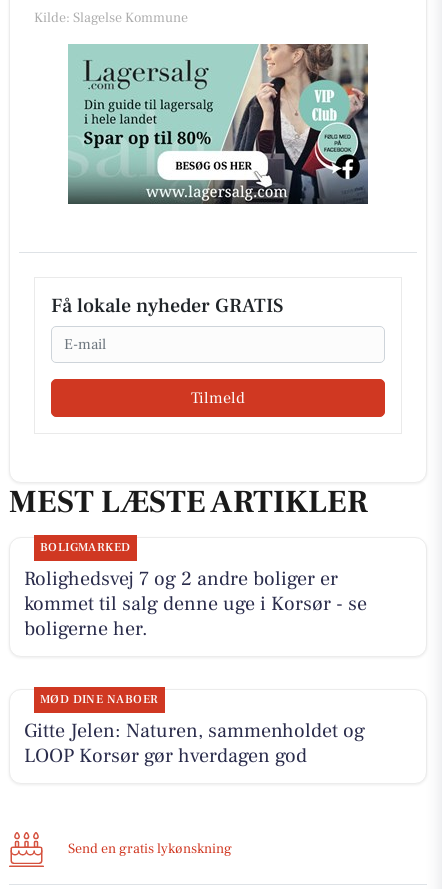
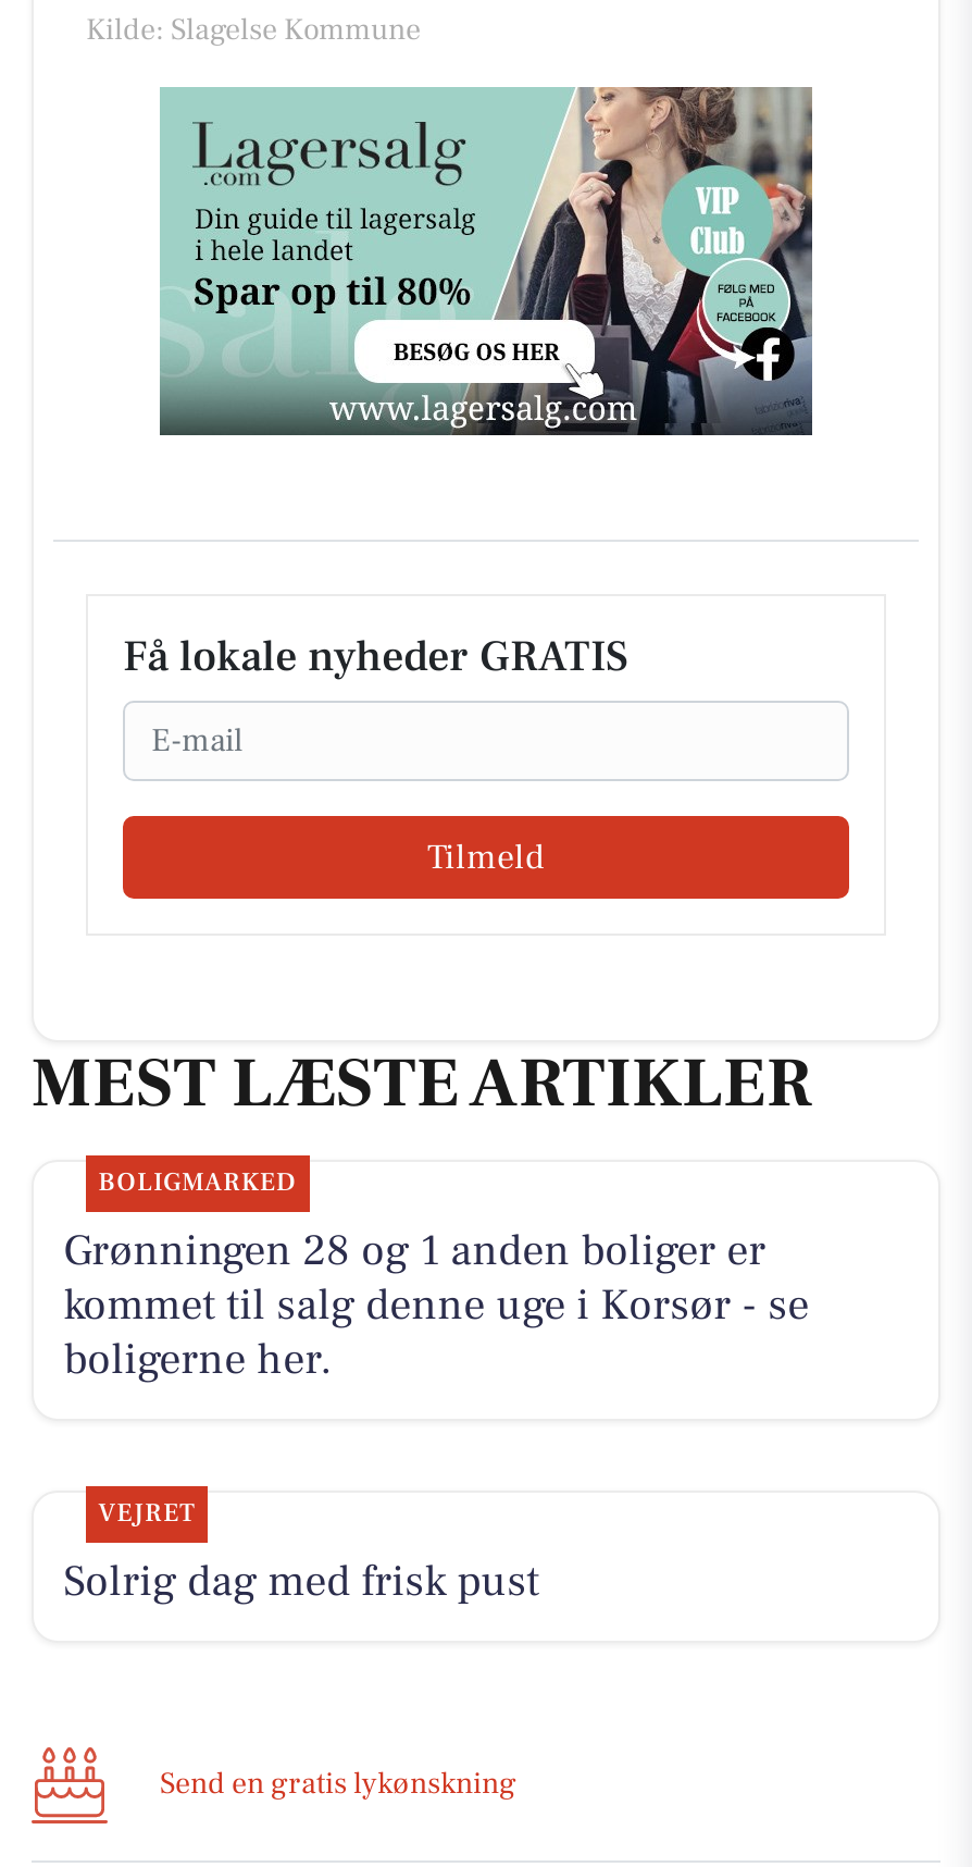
[24,566,338,592] Rolighedsvej 7 og 2 andre boliger er -> [63,1223,766,1280] Grønningen 28 og 1 anden boliger er
[24,692,365,769] MØD DINE NABOER | Gitte Jelen: Naturen, sammenholdet og | LOOP Korsør gør hverdagen god -> [63,1498,539,1611] VEJRET | Solrig dag med frisk pust

